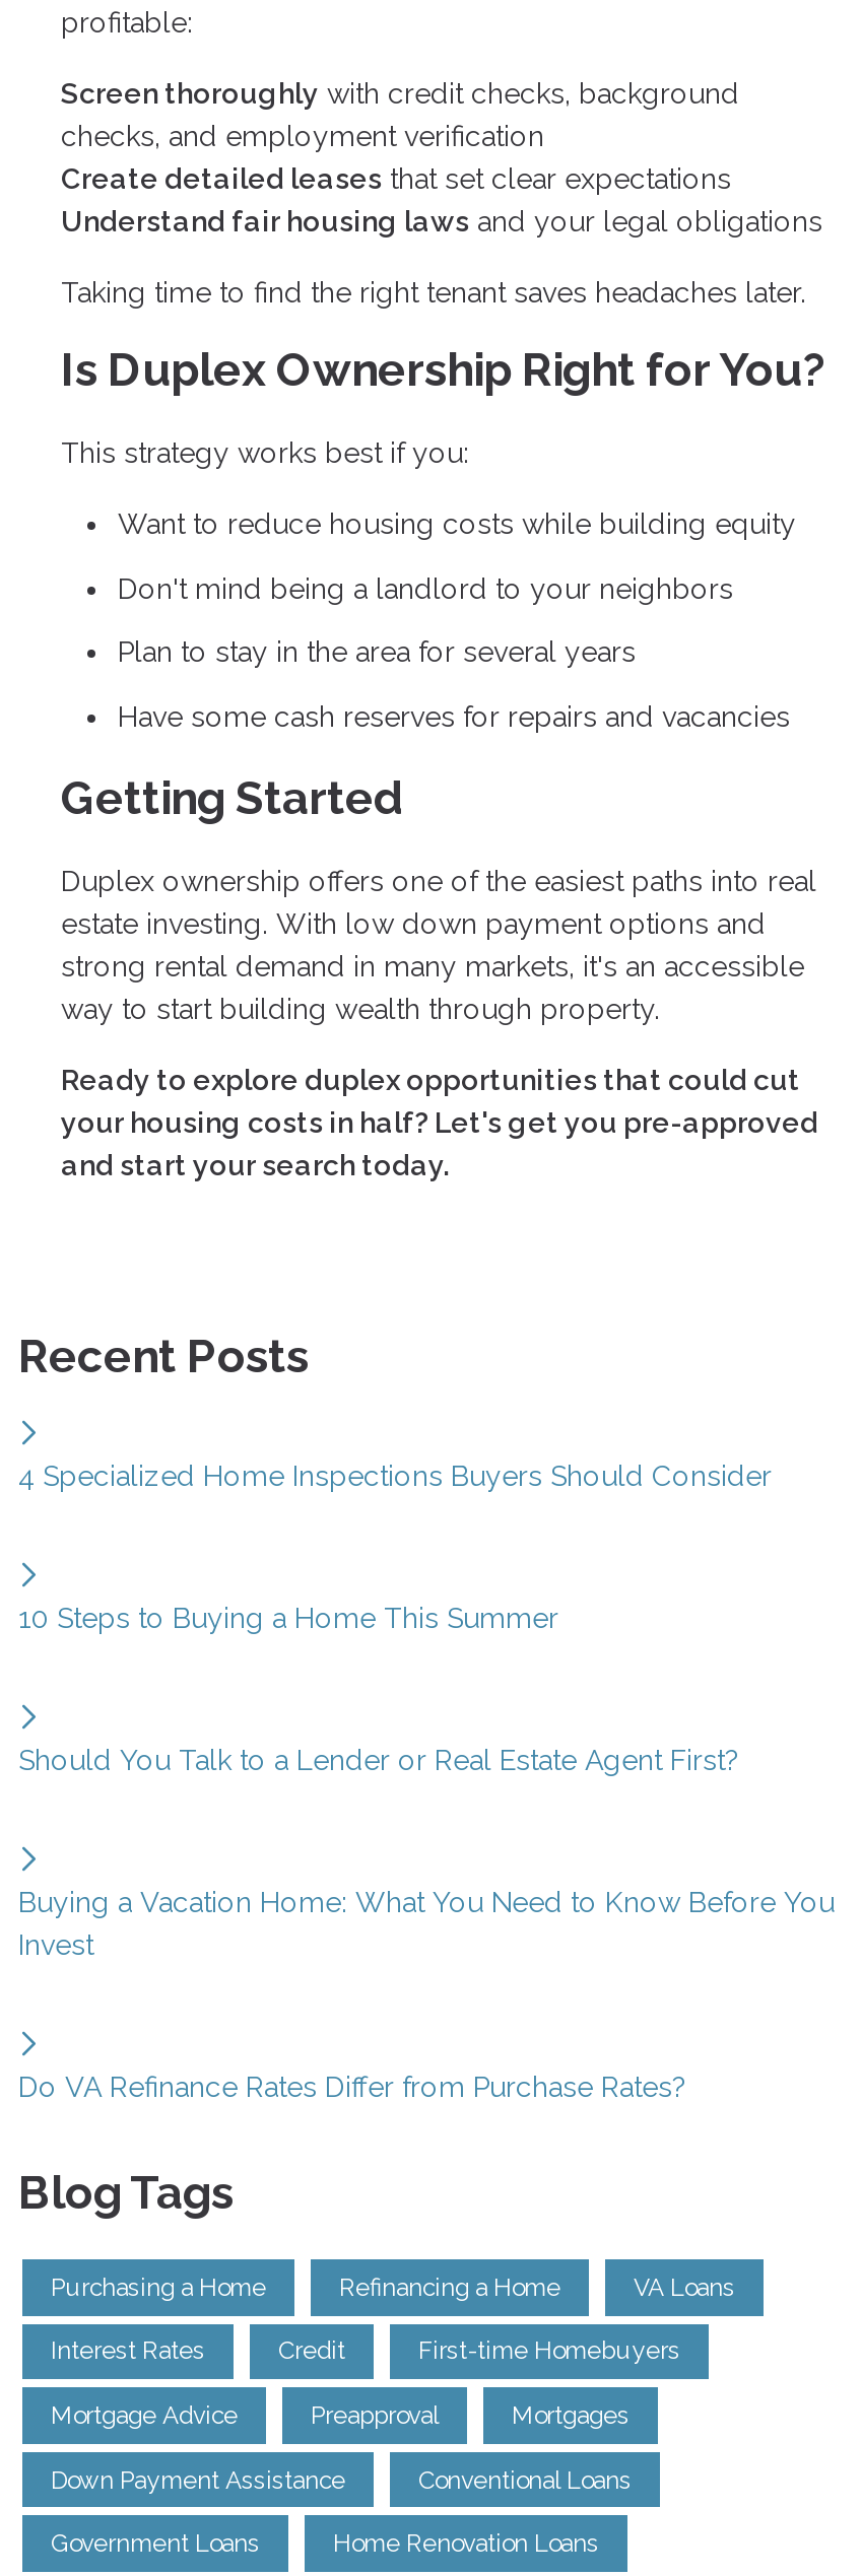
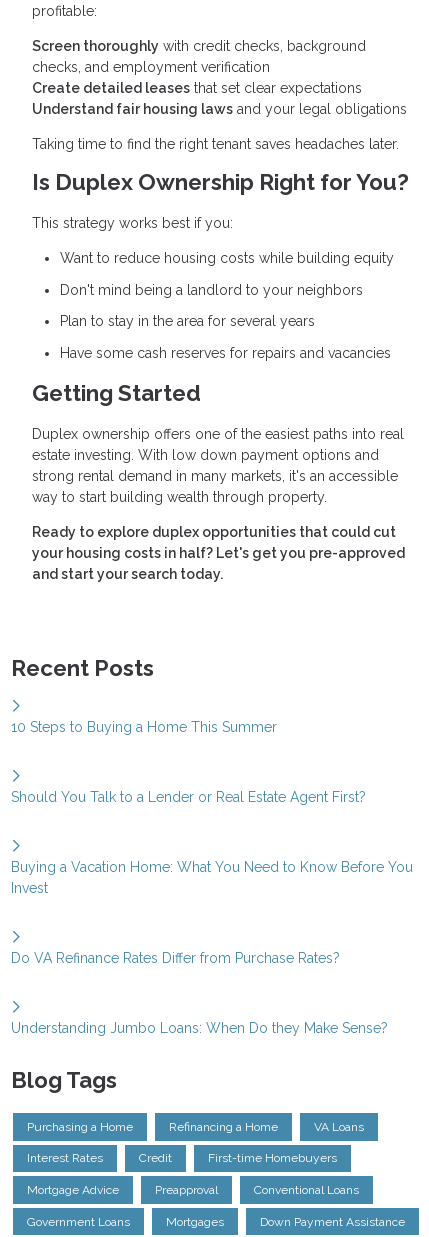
[18,1460,772,1492] 4 Specialized Home Inspections Buyers Should Consider -> none
moved [18,1602,835,2103] -> [11,719,413,966]: 10 Steps to Buying a Home This Summer | Should You Talk to a Lender or Real Estate Agent First? | Buying a Vacation Home: What You Need to Know Before You | Invest | Do VA Refinance Rates Differ from Purchase Rates?
none -> [11,1020,388,1036] Understanding Jumbo Loans: When Do they Make Sense?
moved [51,2401,630,2494] -> [166,1214,405,1228]: Mortgages | Down Payment Assistance
[333,2530,599,2558] Home Renovation Loans -> none

